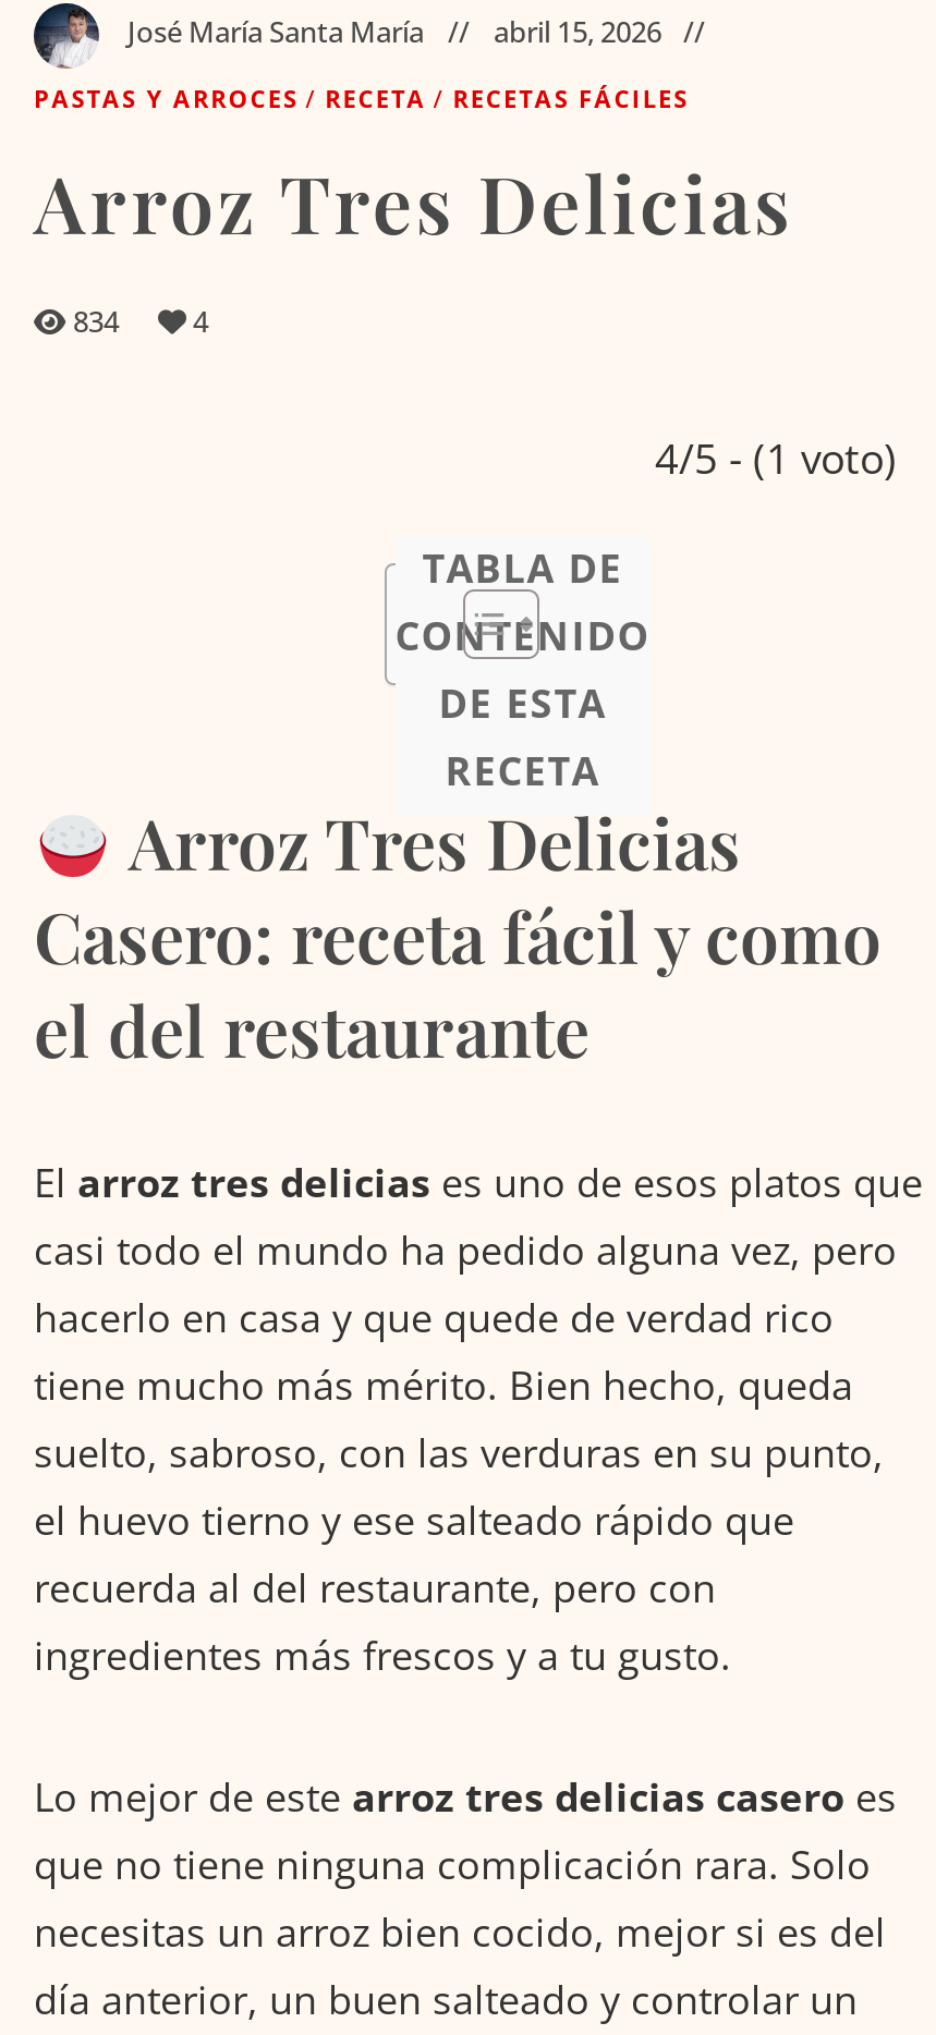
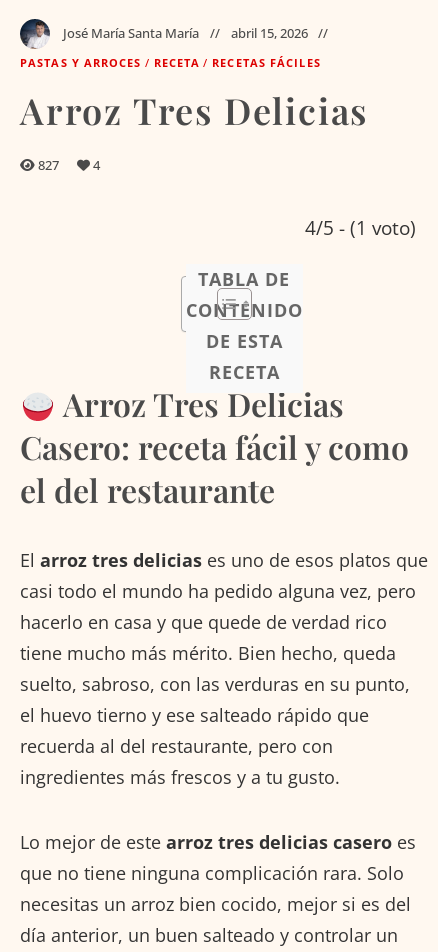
[73,302,208,341] 834 4 -> [38,156,100,174] 827 4

